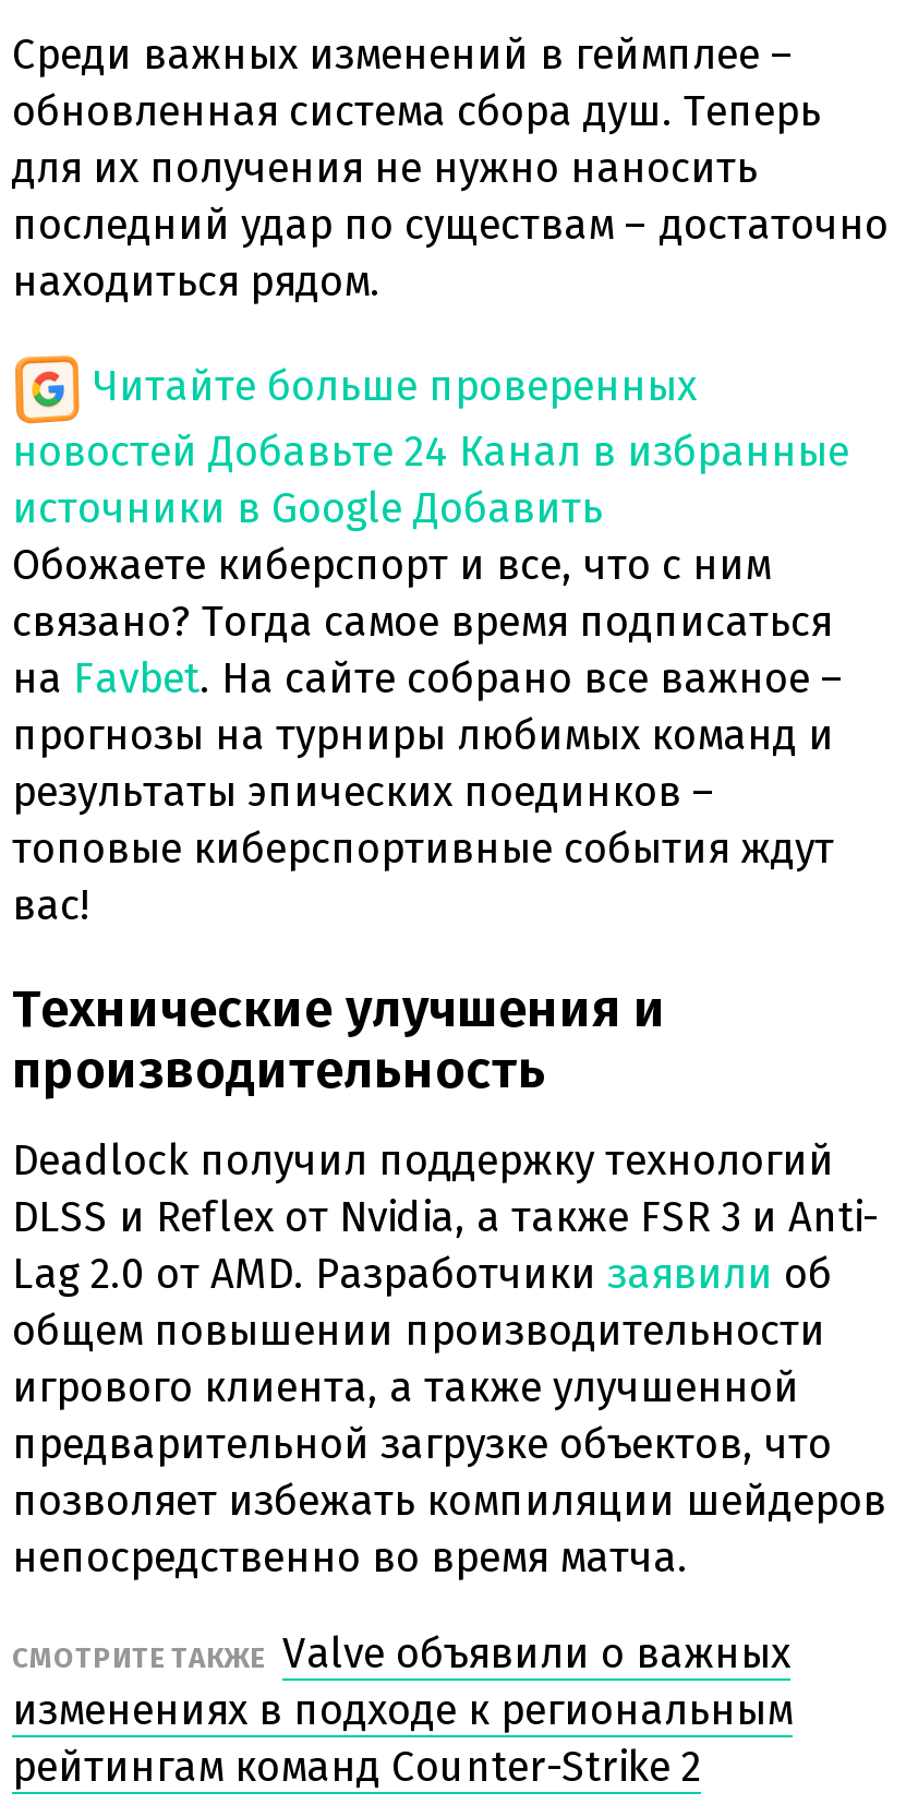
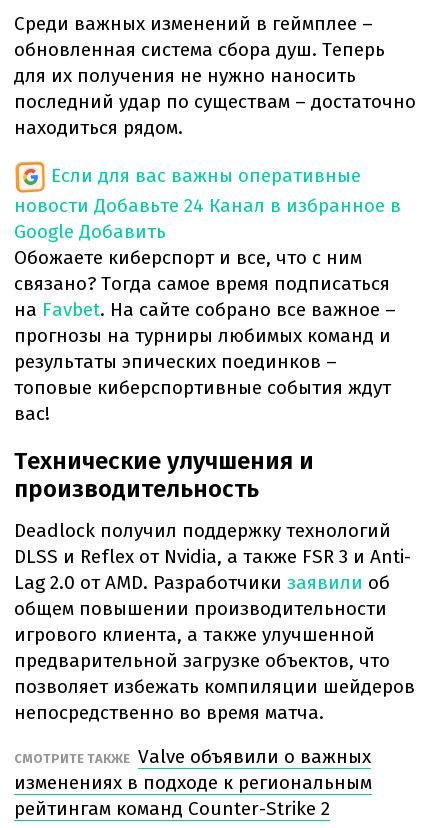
[12,360,849,532] Читайте больше проверенных | новостей Добавьте 24 Канал в избранные | источники в Google Добавить -> [14,164,401,243] Если для вас важны оперативные | новости Добавьте 24 Канал в избранное в | Google Добавить

